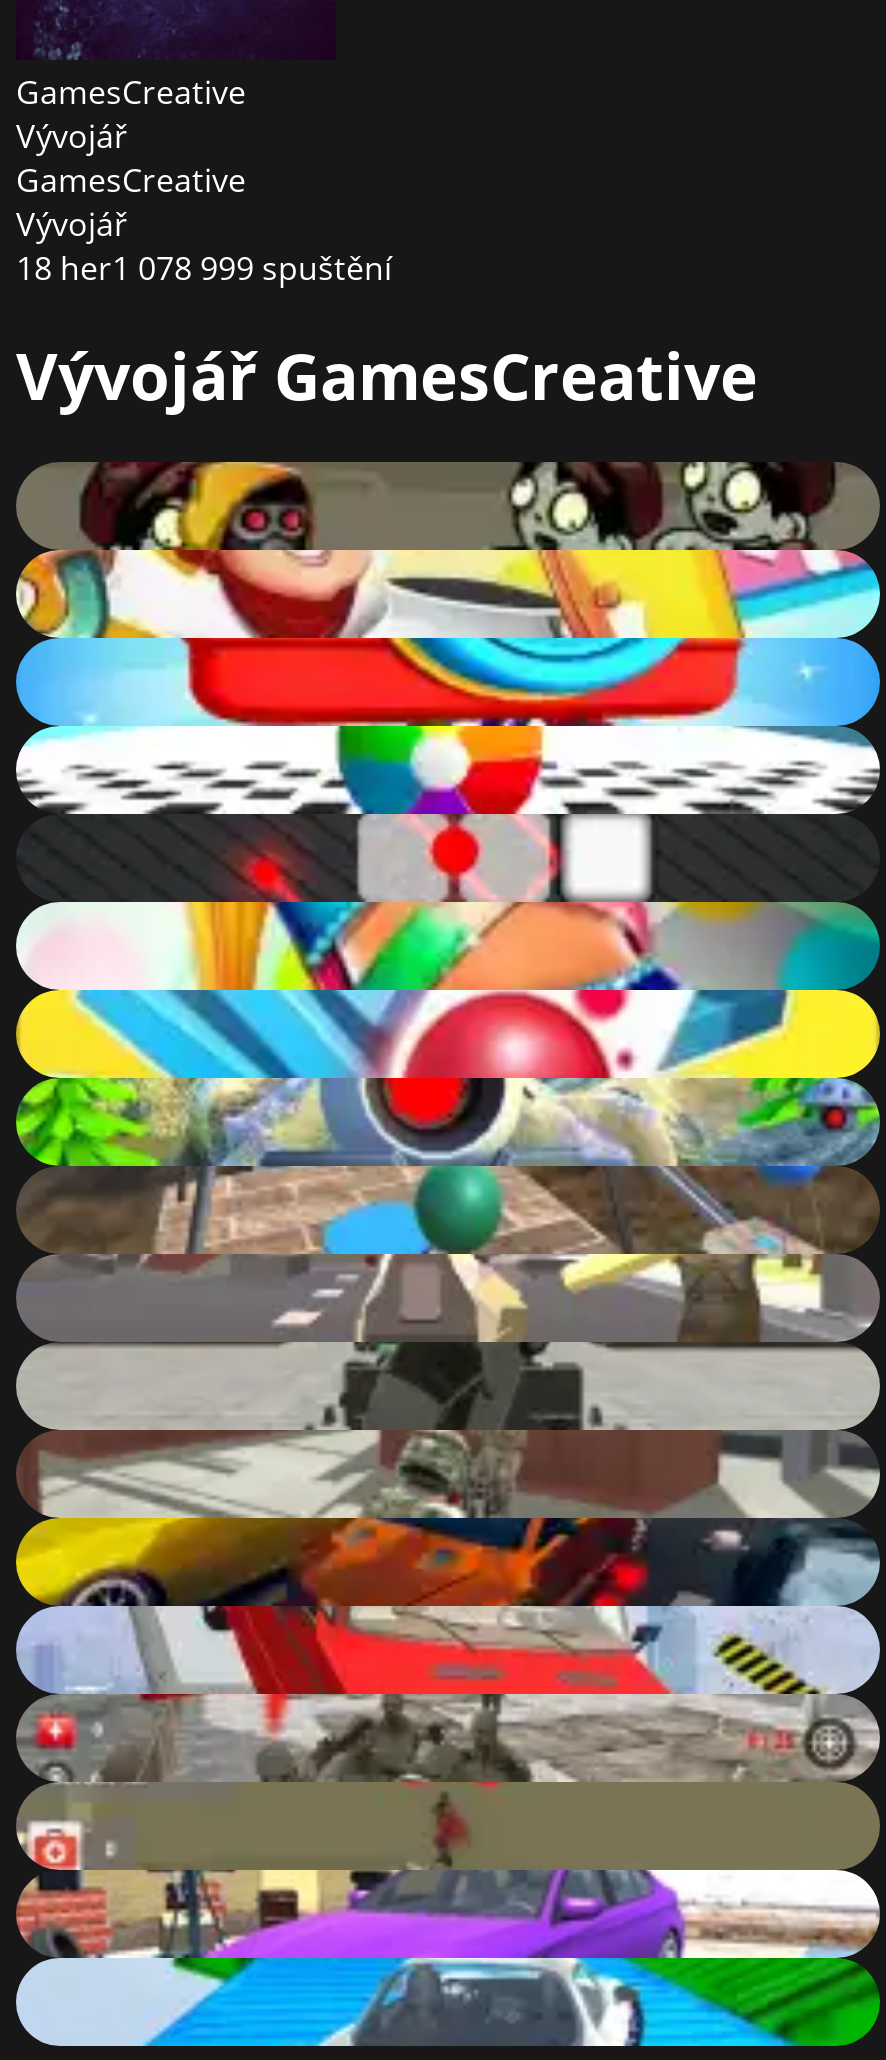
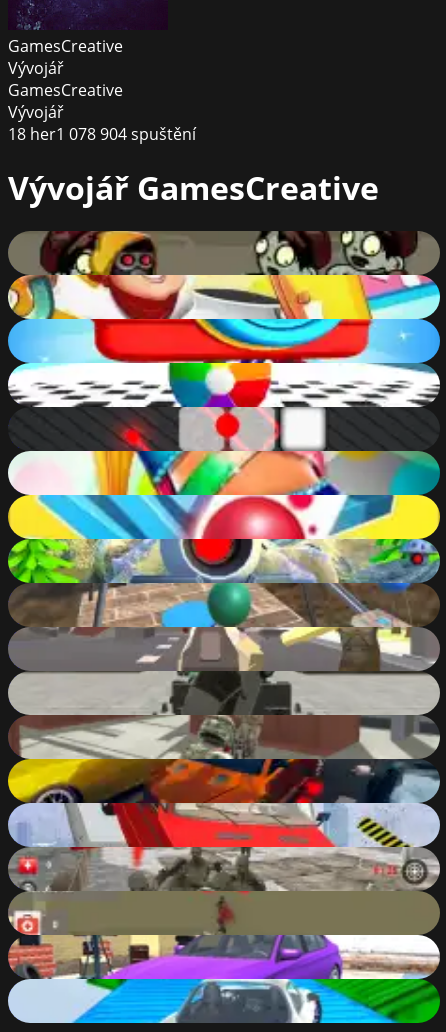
[16,246,392,290] 18 her1 078 999 spuštění -> [8,123,196,145] 18 her1 078 904 spuštění

